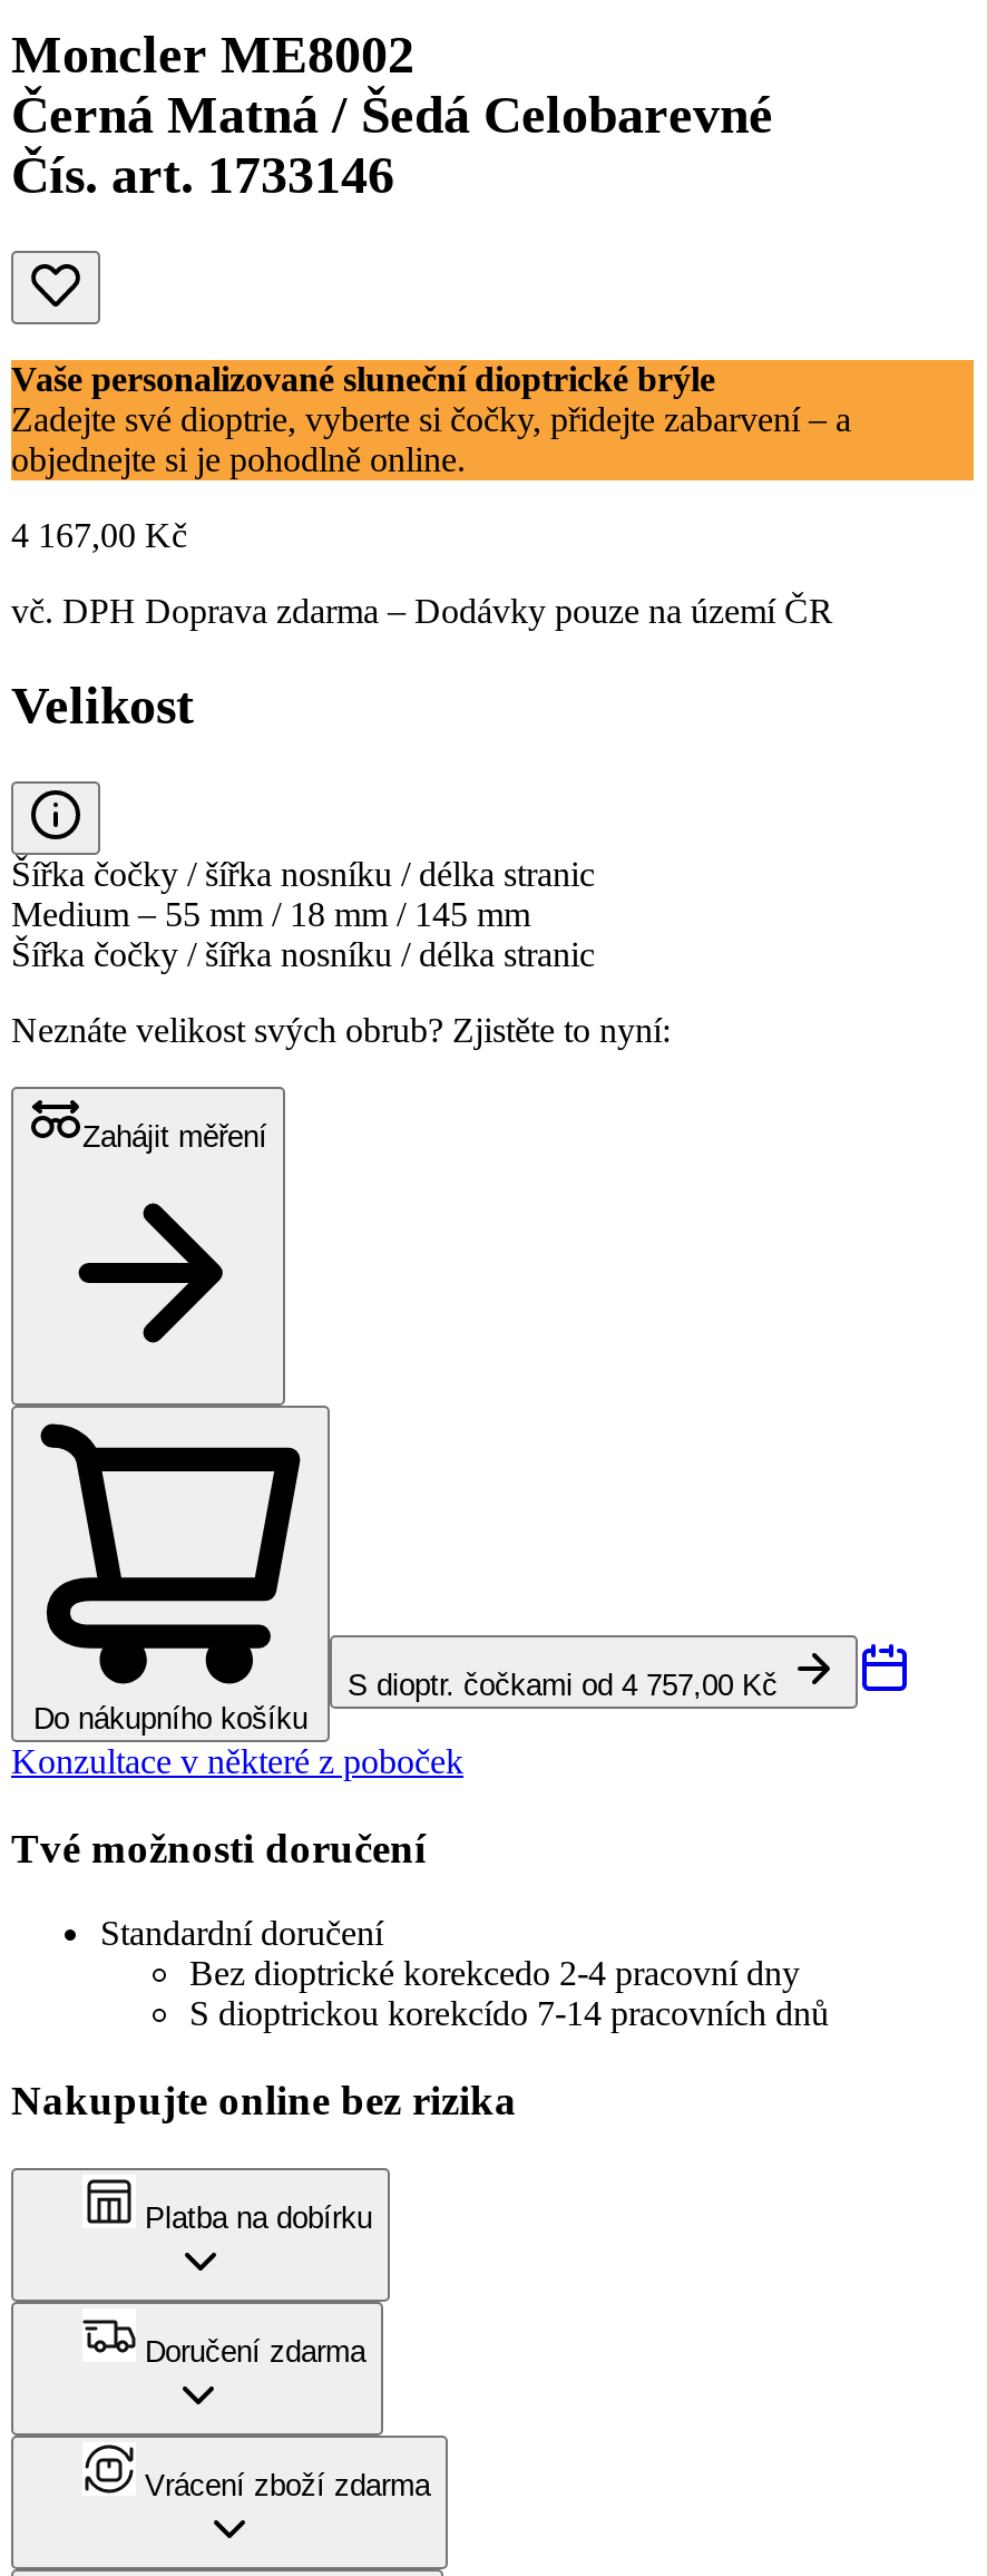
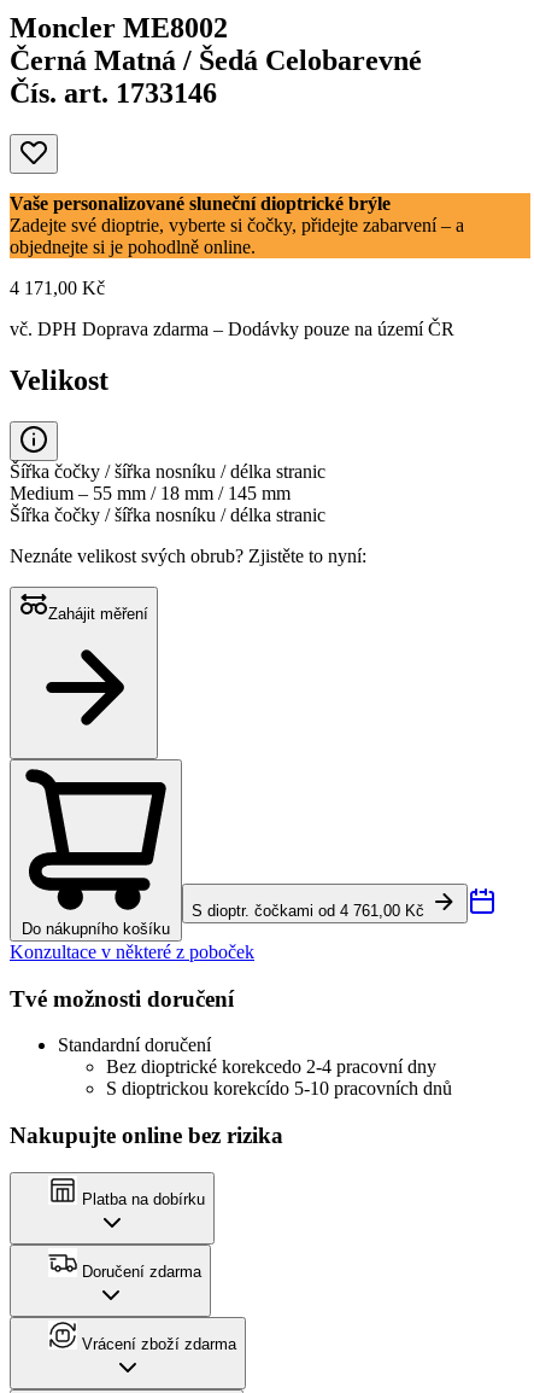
[11,516,187,554] 4 167,00 Kč -> [10,278,105,298] 4 171,00 Kč
[348,1668,786,1702] S dioptr. čočkami od 4 757,00 Kč -> [192,902,429,920] S dioptr. čočkami od 4 761,00 Kč
[189,1995,829,2033] S dioptrickou korekcído 7-14 pracovních dnů -> [106,1078,452,1099] S dioptrickou korekcído 5-10 pracovních dnů

